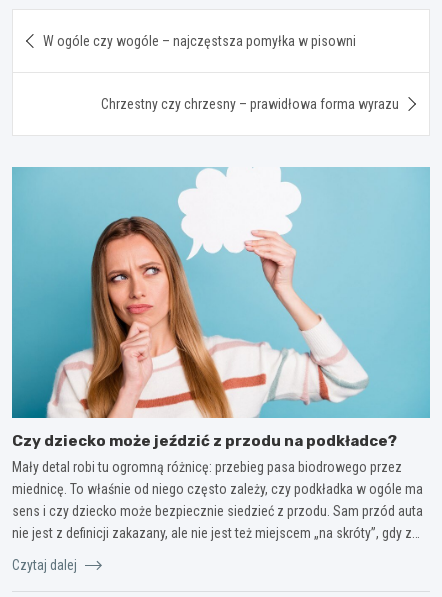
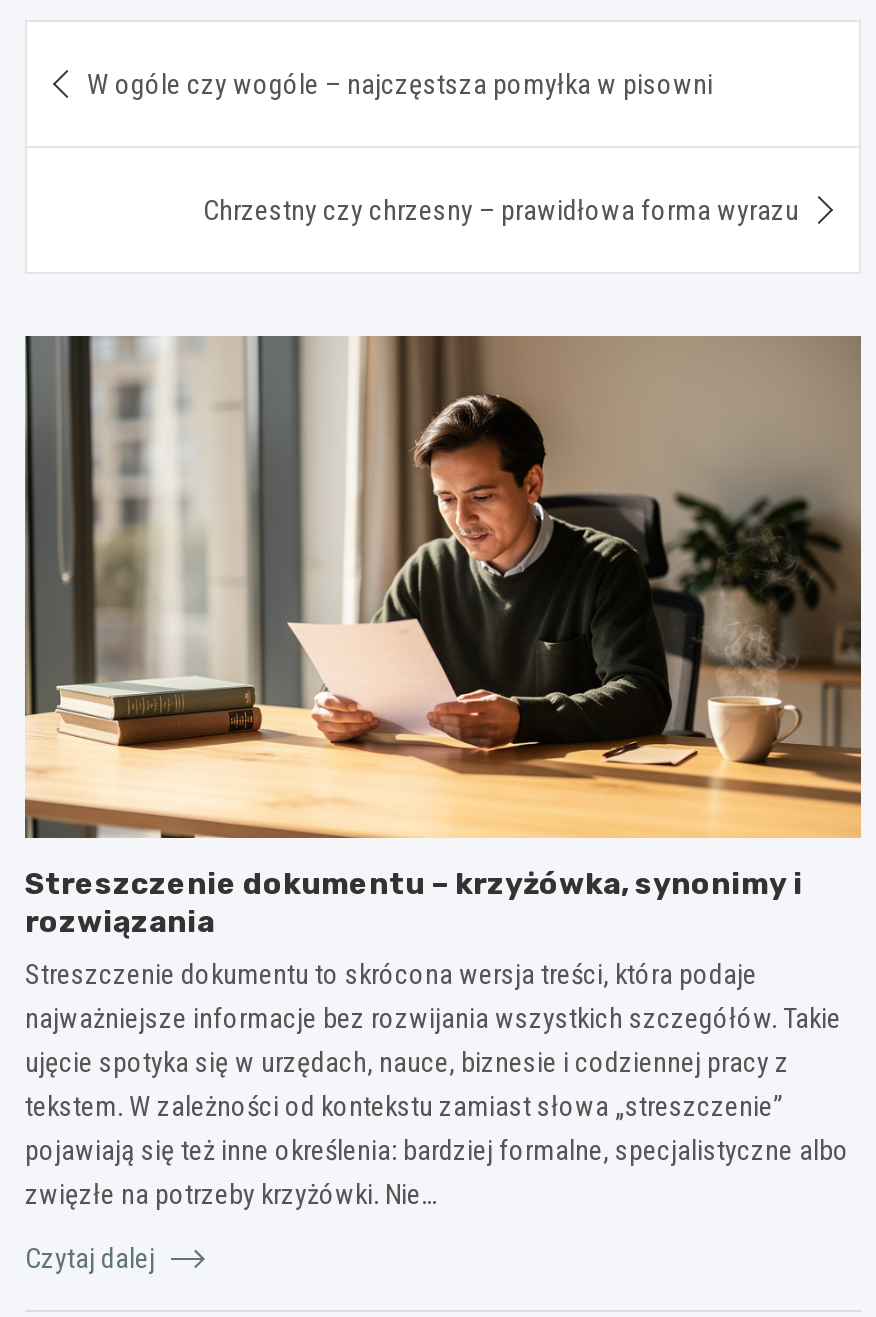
[11,166,431,450] [image] | Czy dziecko może jeździć z przodu na podkładce? -> [23,334,863,939] [image] | Streszczenie dokumentu – krzyżówka, synonimy i | rozwiązania
[12,459,423,541] Mały detal robi tu ogromną różnicę: przebieg pasa biodrowego przez | miednicę. To właśnie od niego często zależy, czy podkładka w ogóle ma | sens i czy dziecko może bezpiecznie siedzieć z przodu. Sam przód auta | nie jest z definicji zakazany, ale nie jest też miejscem „na skróty”, gdy z… -> [25,957,849,1209] Streszczenie dokumentu to skrócona wersja treści, która podaje | najważniejsze informacje bez rozwijania wszystkich szczegółów. Takie | ujęcie spotyka się w urzędach, nauce, biznesie i codziennej pracy z | tekstem. W zależności od kontekstu zamiast słowa „streszczenie” | pojawiają się też inne określenia: bardziej formalne, specjalistyczne albo | zwięzłe na potrzeby krzyżówki. Nie…

